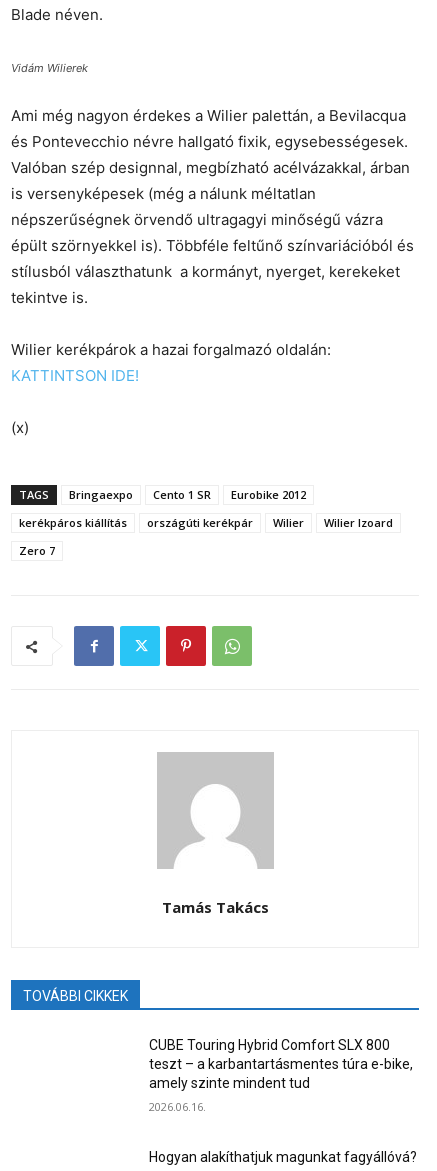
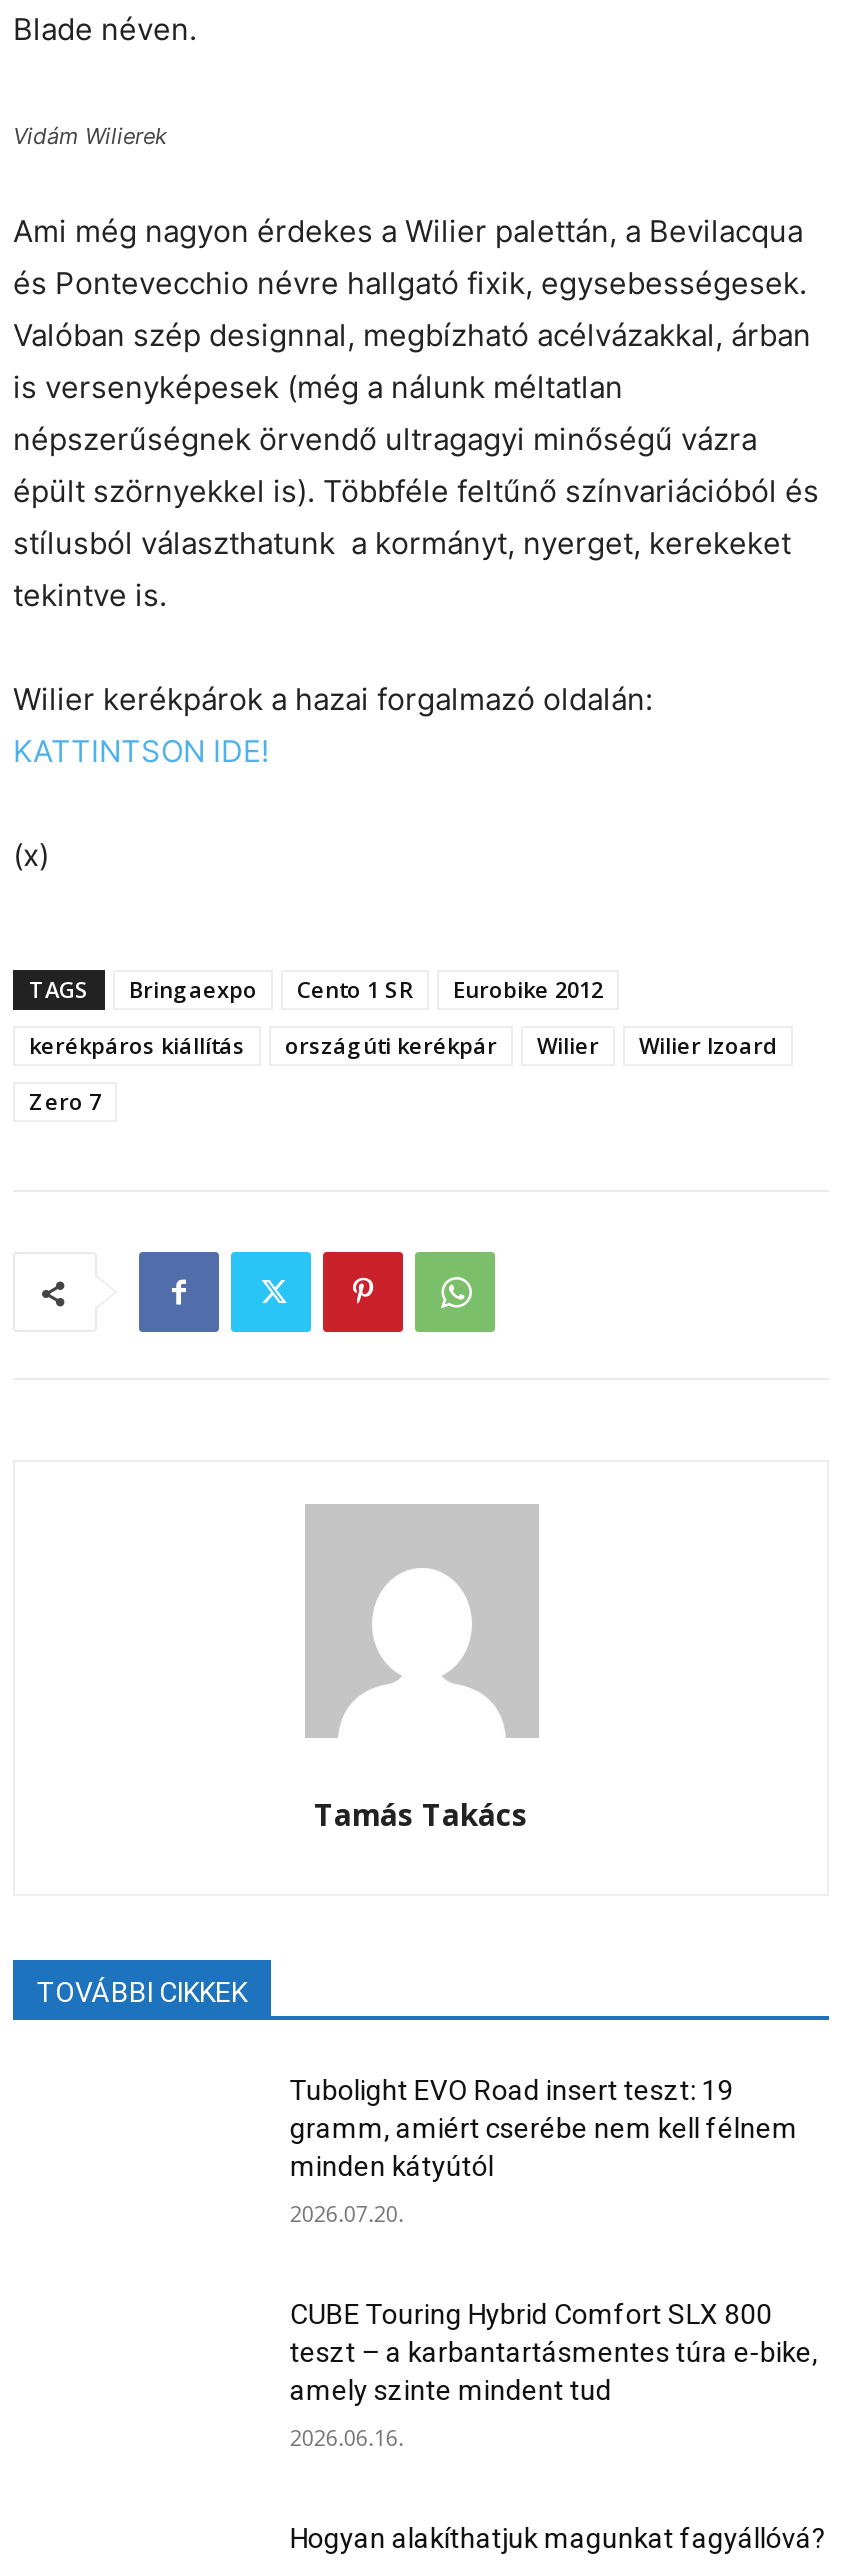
none -> [290,2075,798,2229] Tubolight EVO Road insert teszt: 19 | gramm, amiért cserébe nem kell félnem | minden kátyútól | 2026.07.20.

